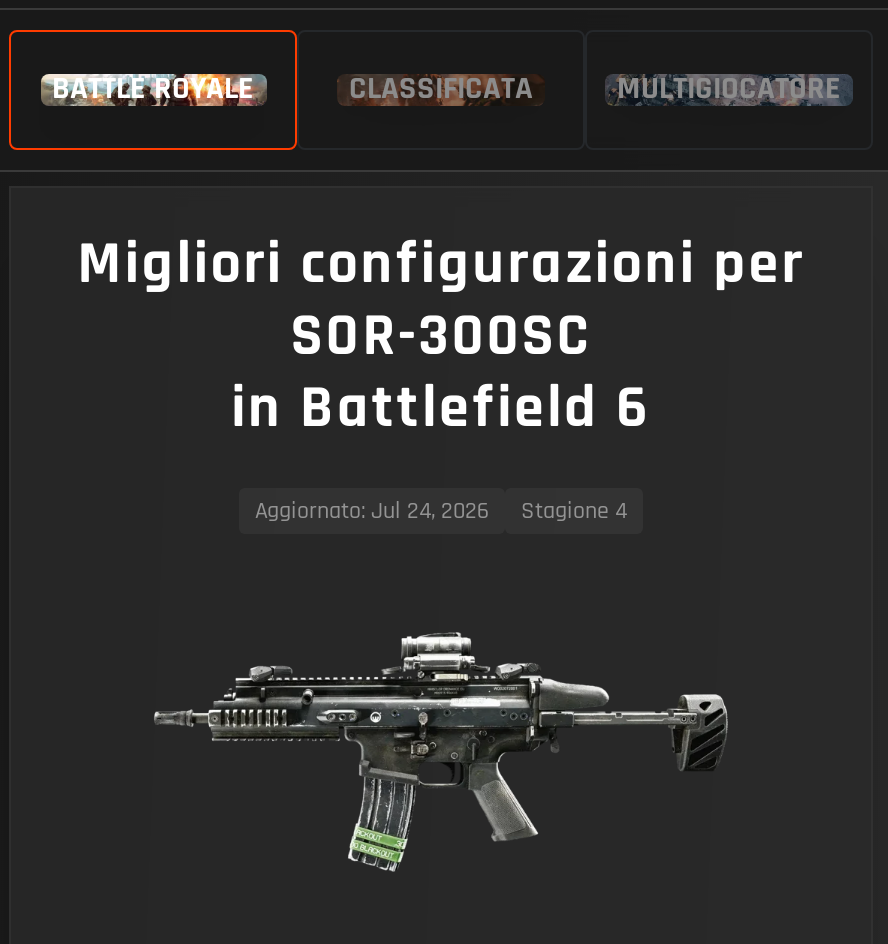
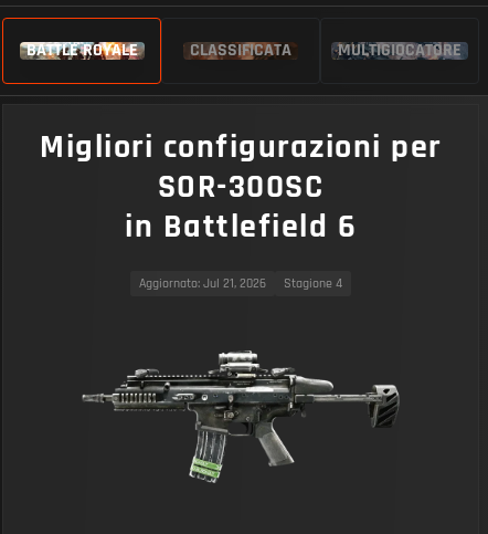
[255,496,489,526] Aggiornato: Jul 24, 2026 -> [139,275,266,292] Aggiornato: Jul 21, 2026

